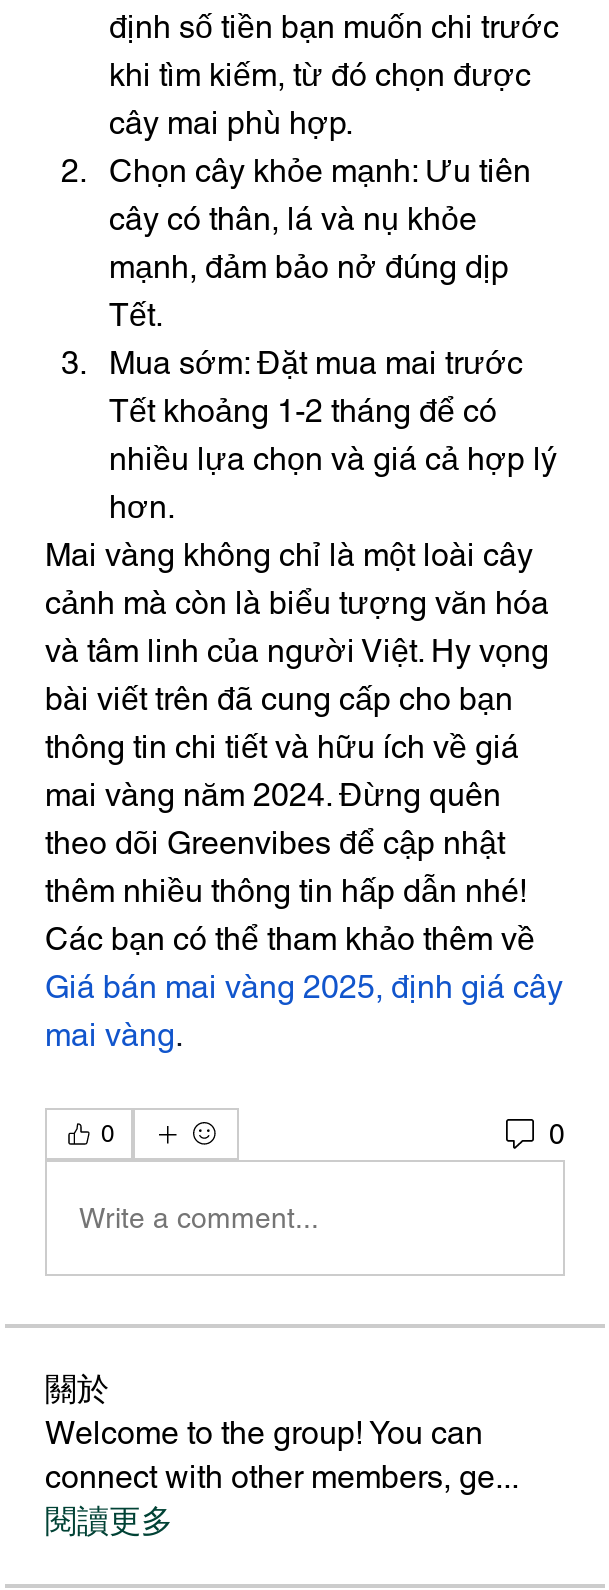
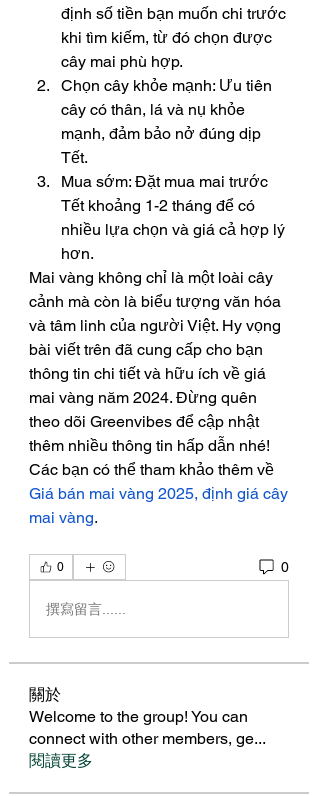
[79,1201,319,1233] Write a comment... -> [46,600,126,616] 撰寫留言......

